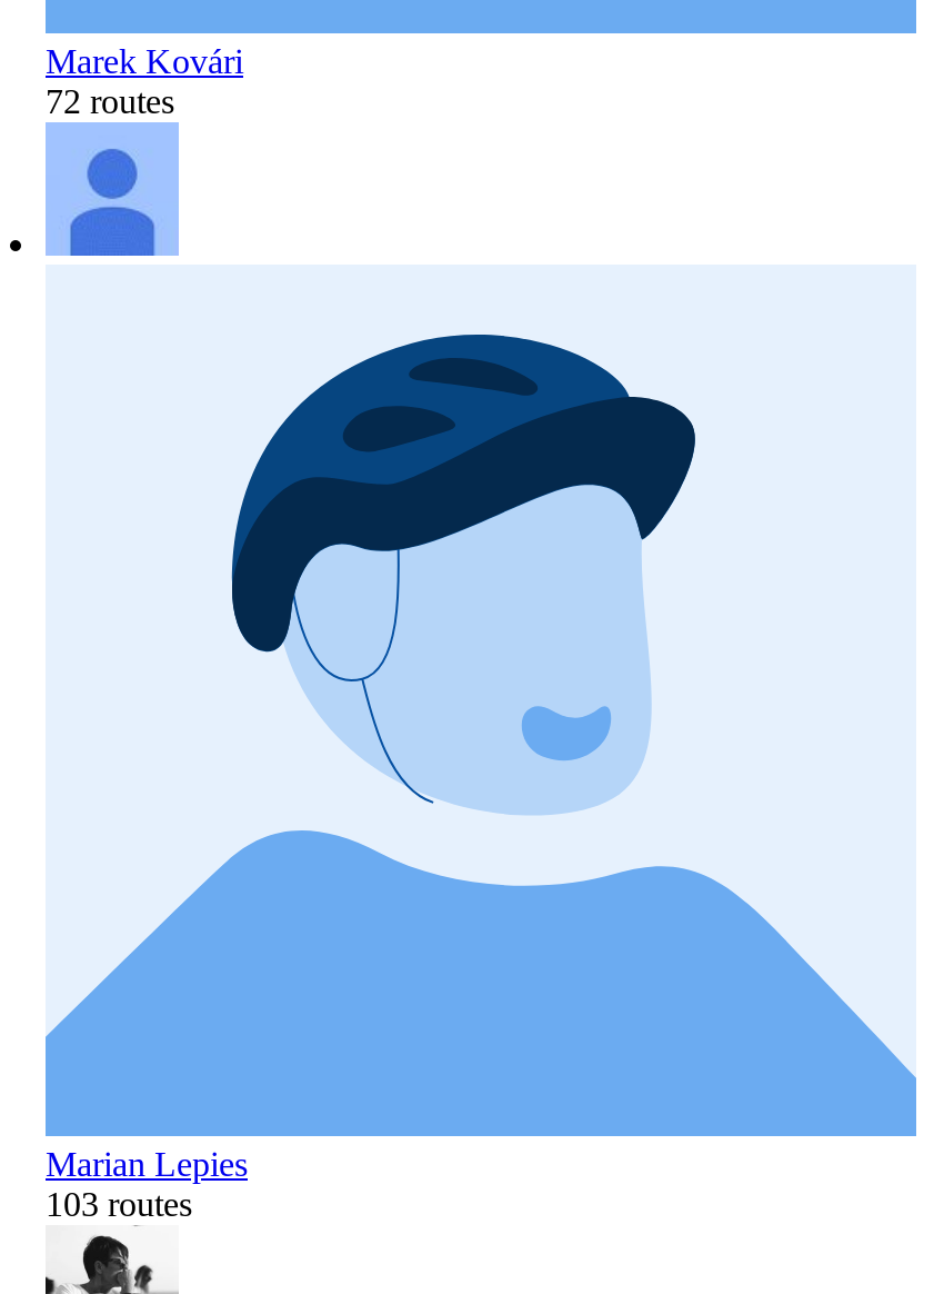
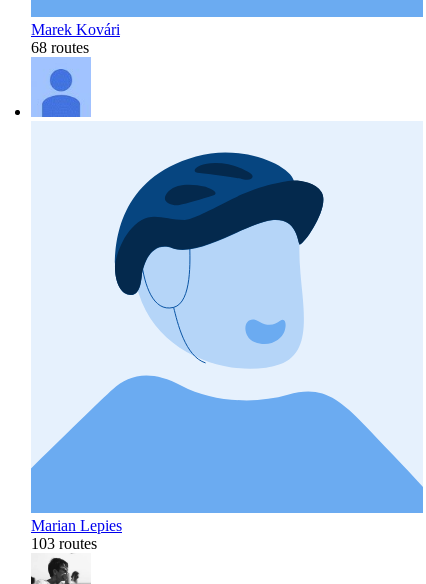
[46,82,174,119] 72 routes -> [31,39,89,56] 68 routes

